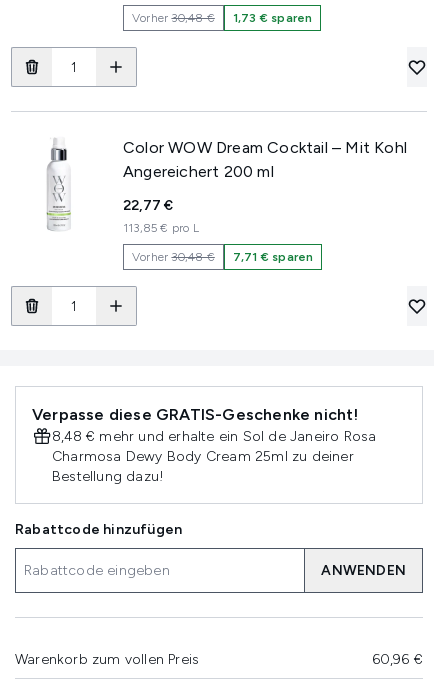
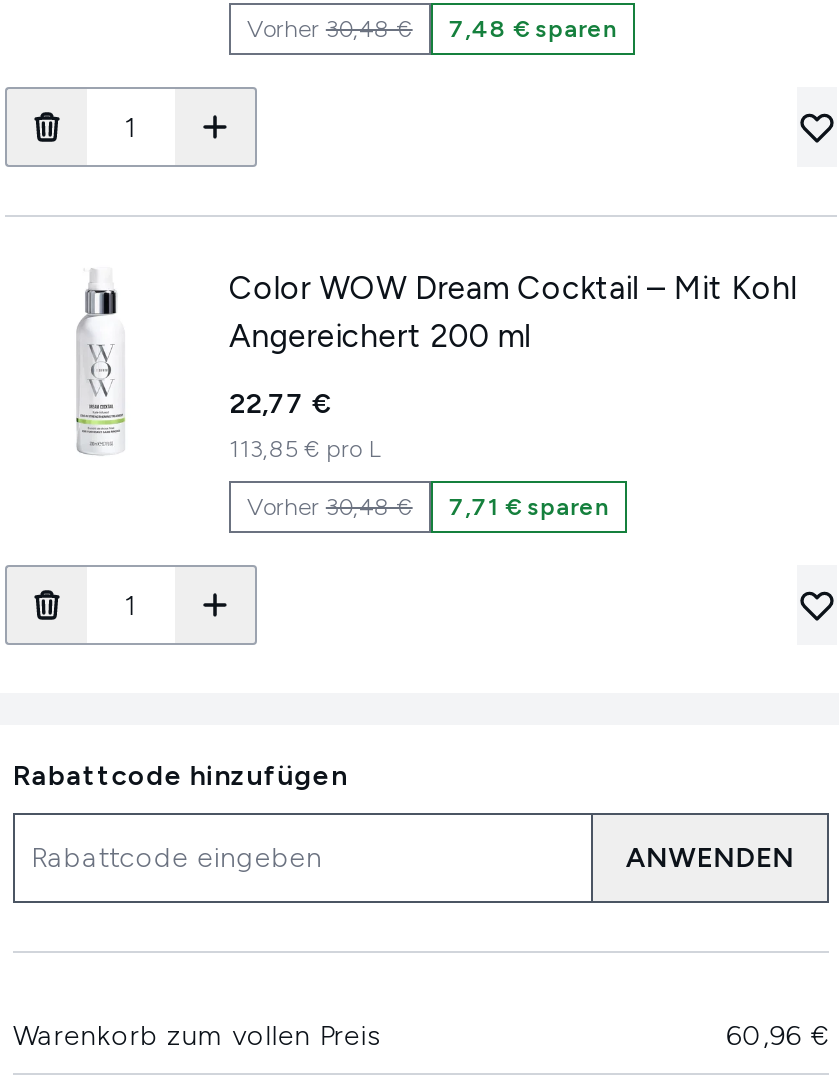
[233,11,312,25] 1,73 € sparen -> [449,15,618,43] 7,48 € sparen
[32,405,376,485] Verpasse diese GRATIS-Geschenke nicht! | 8,48 € mehr und erhalte ein Sol de Janeiro Rosa | Charmosa Dewy Body Cream 25ml zu deiner | Bestellung dazu! -> none

